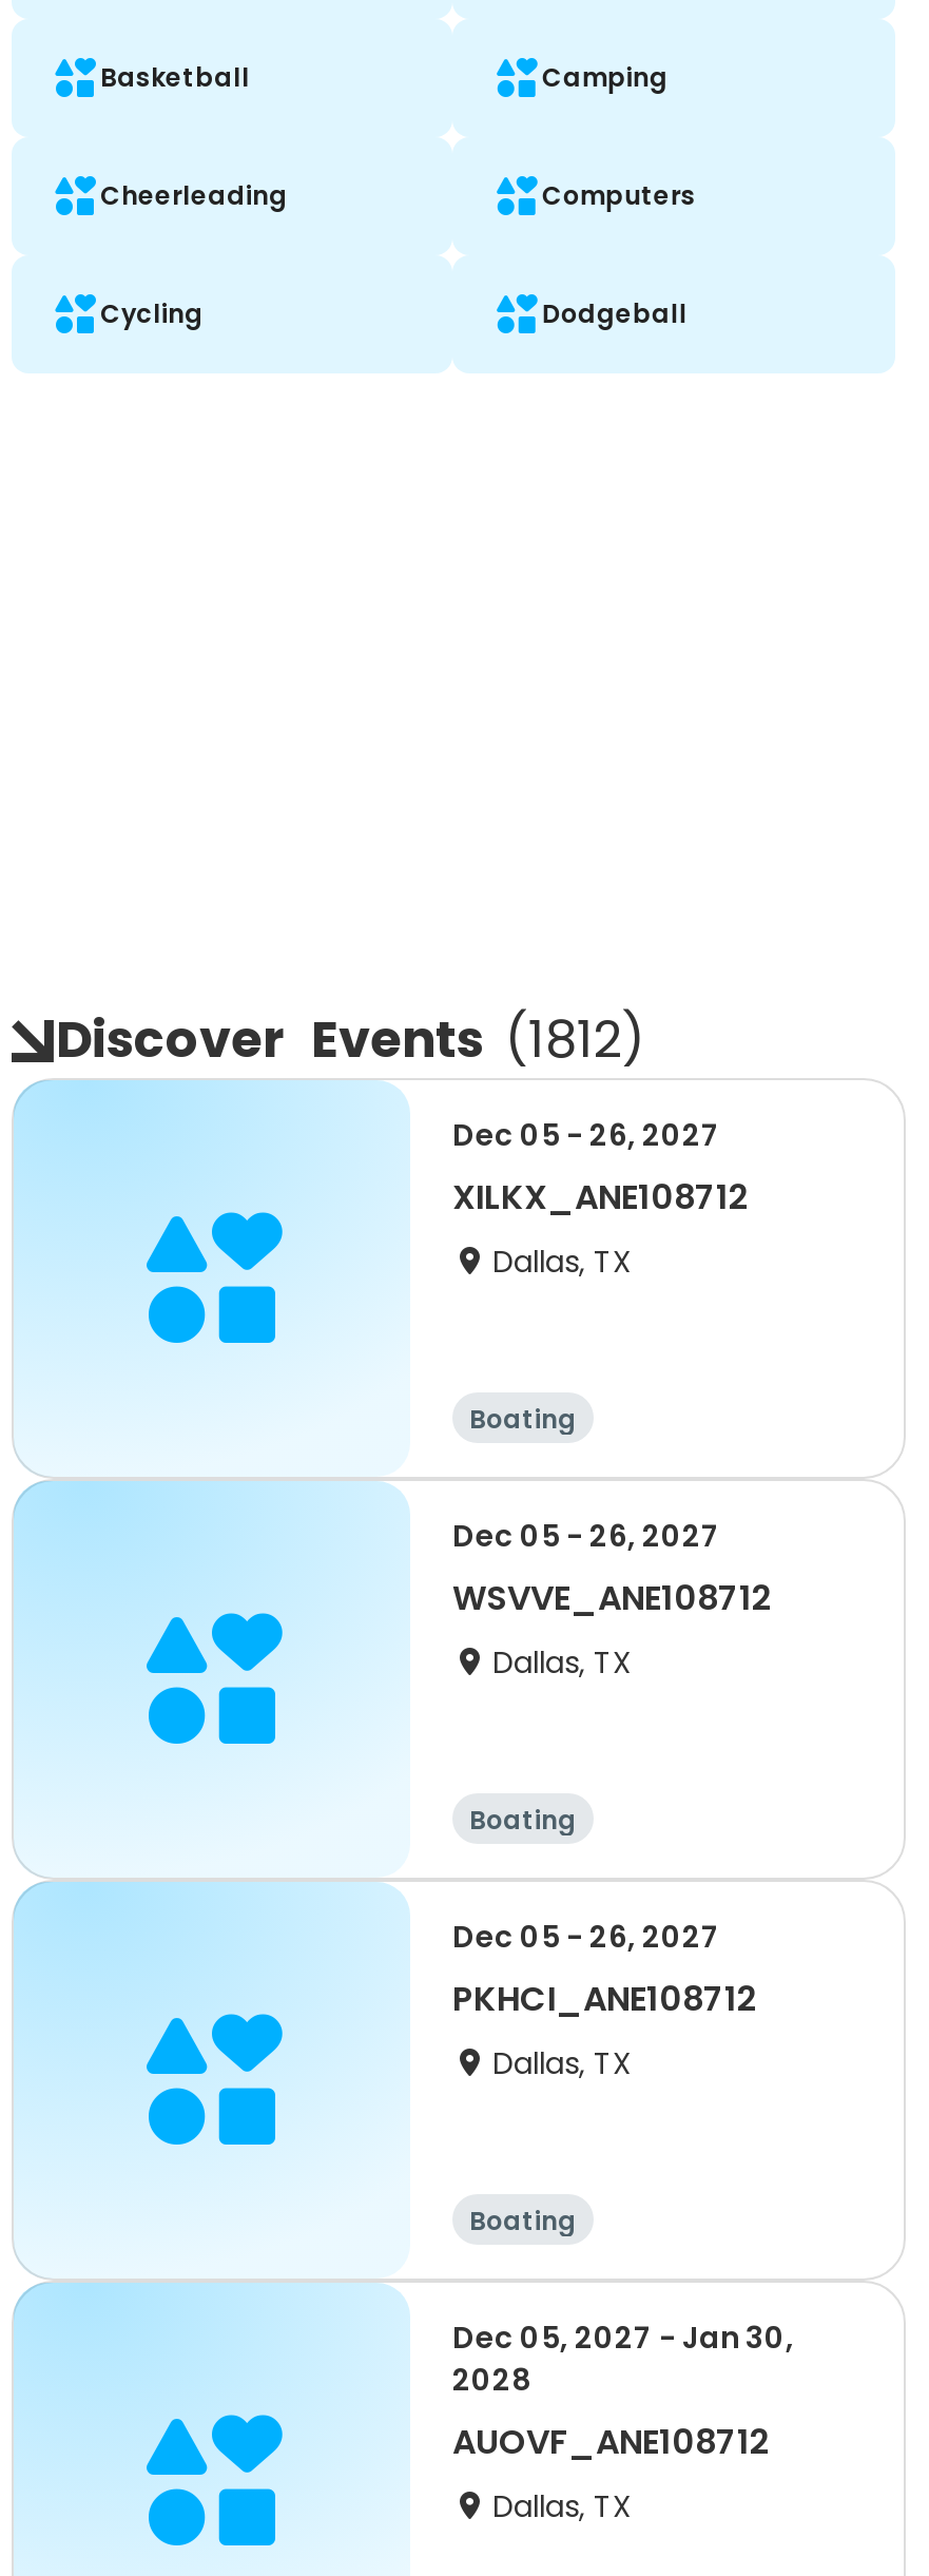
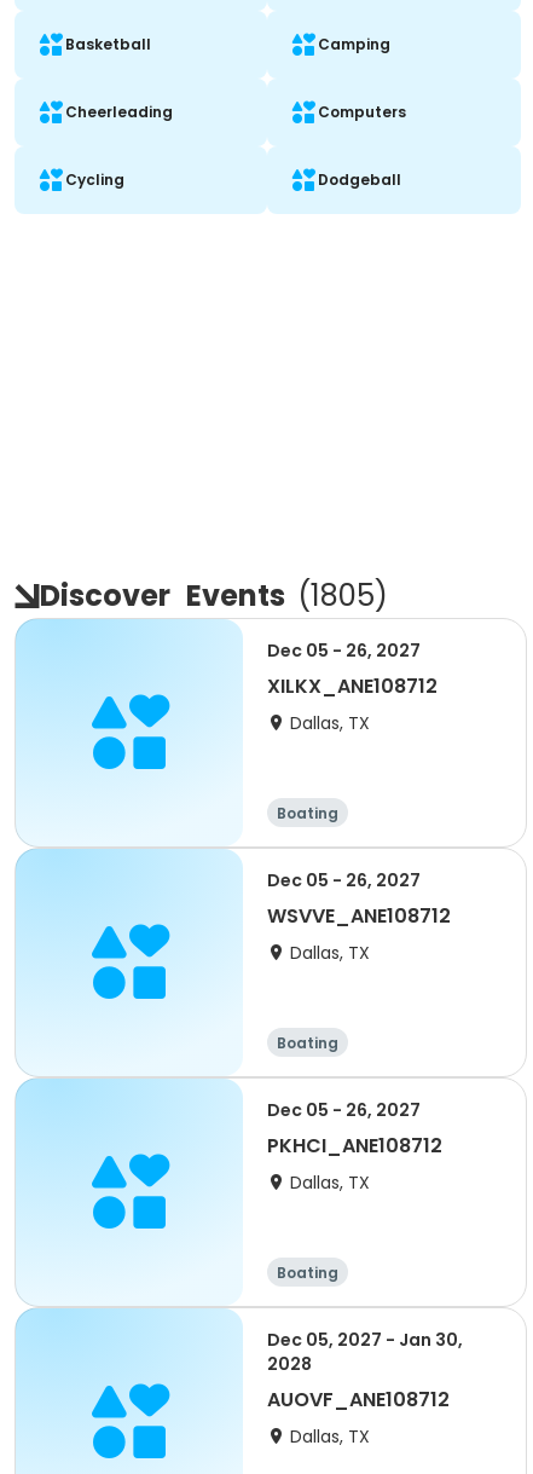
[56,1004,644,1074] Discover Events (1812) -> [40,576,388,615] Discover Events (1805)

